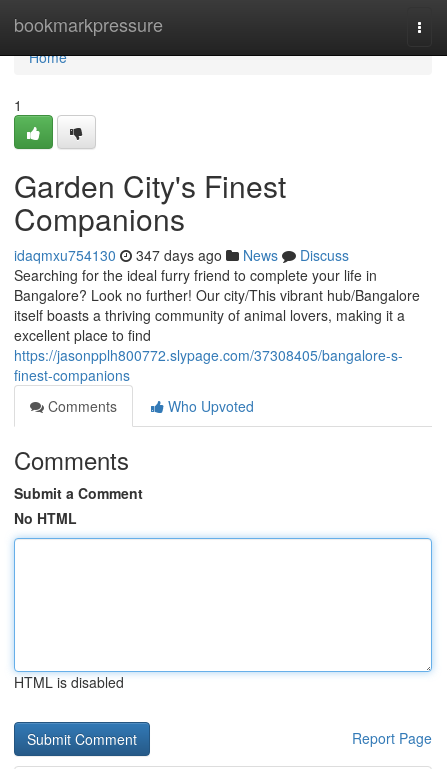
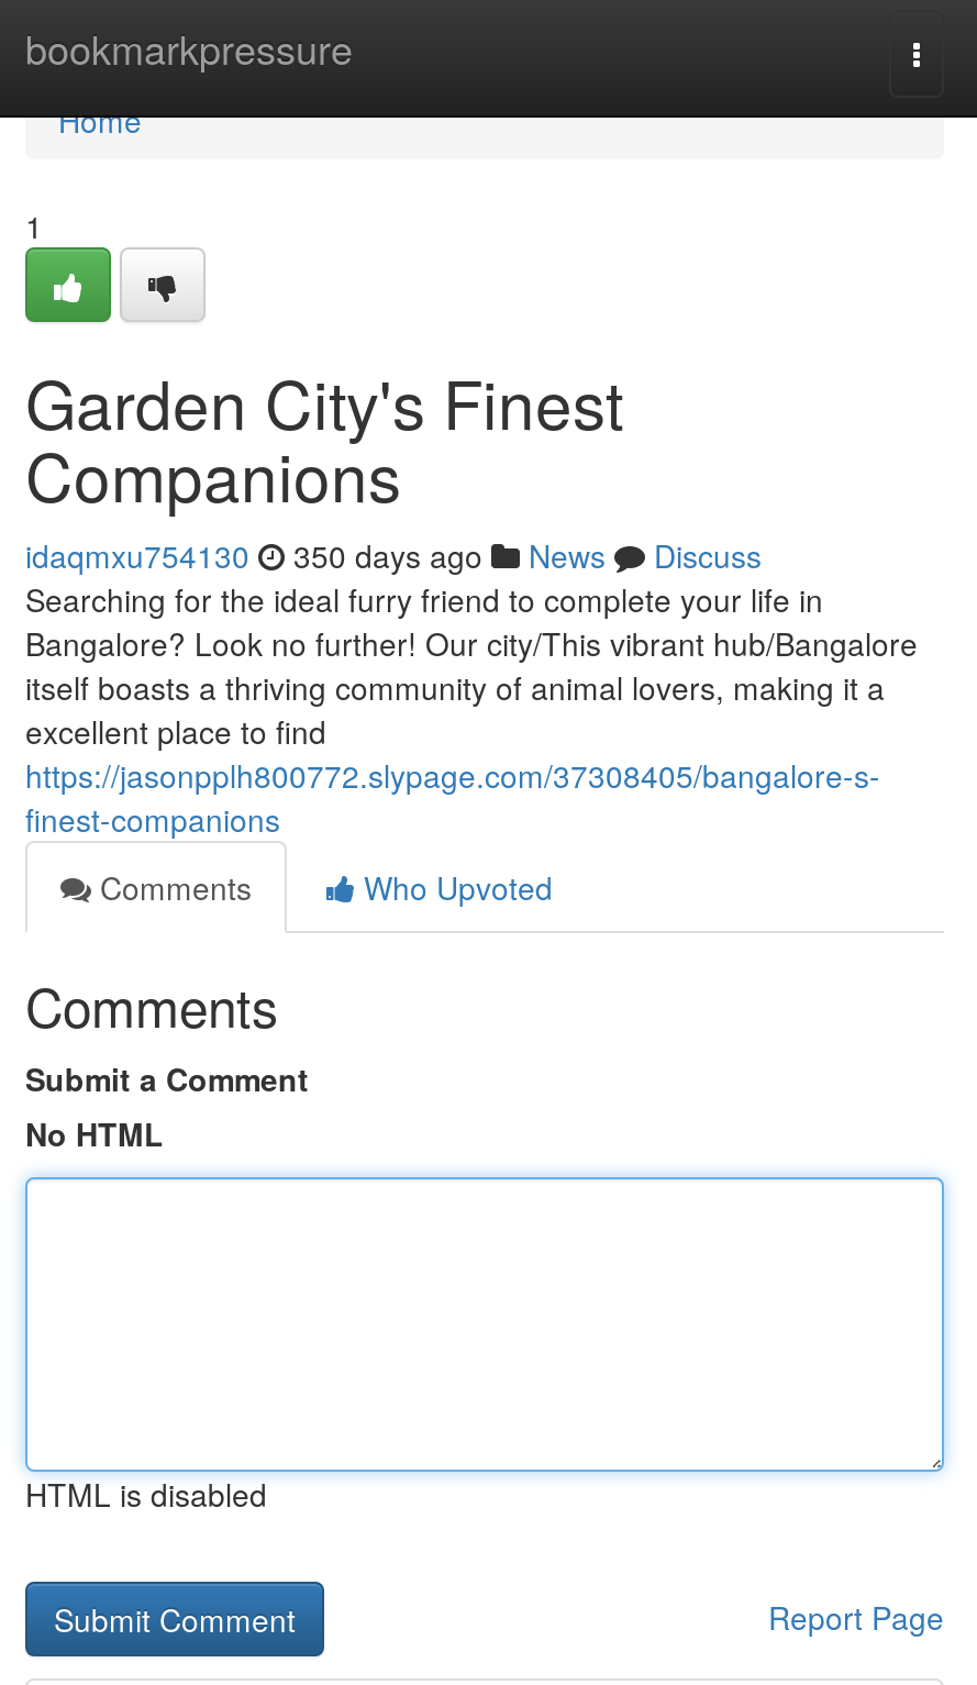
[14,245,349,265] idaqmxu754130 347 days ago News Discuss -> [25,533,762,577] idaqmxu754130 350 days ago News Discuss

